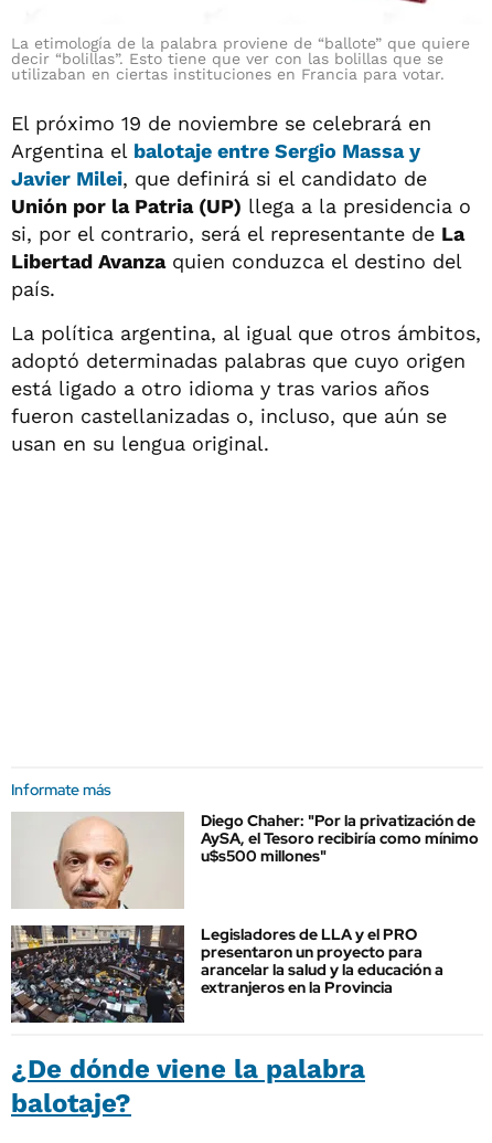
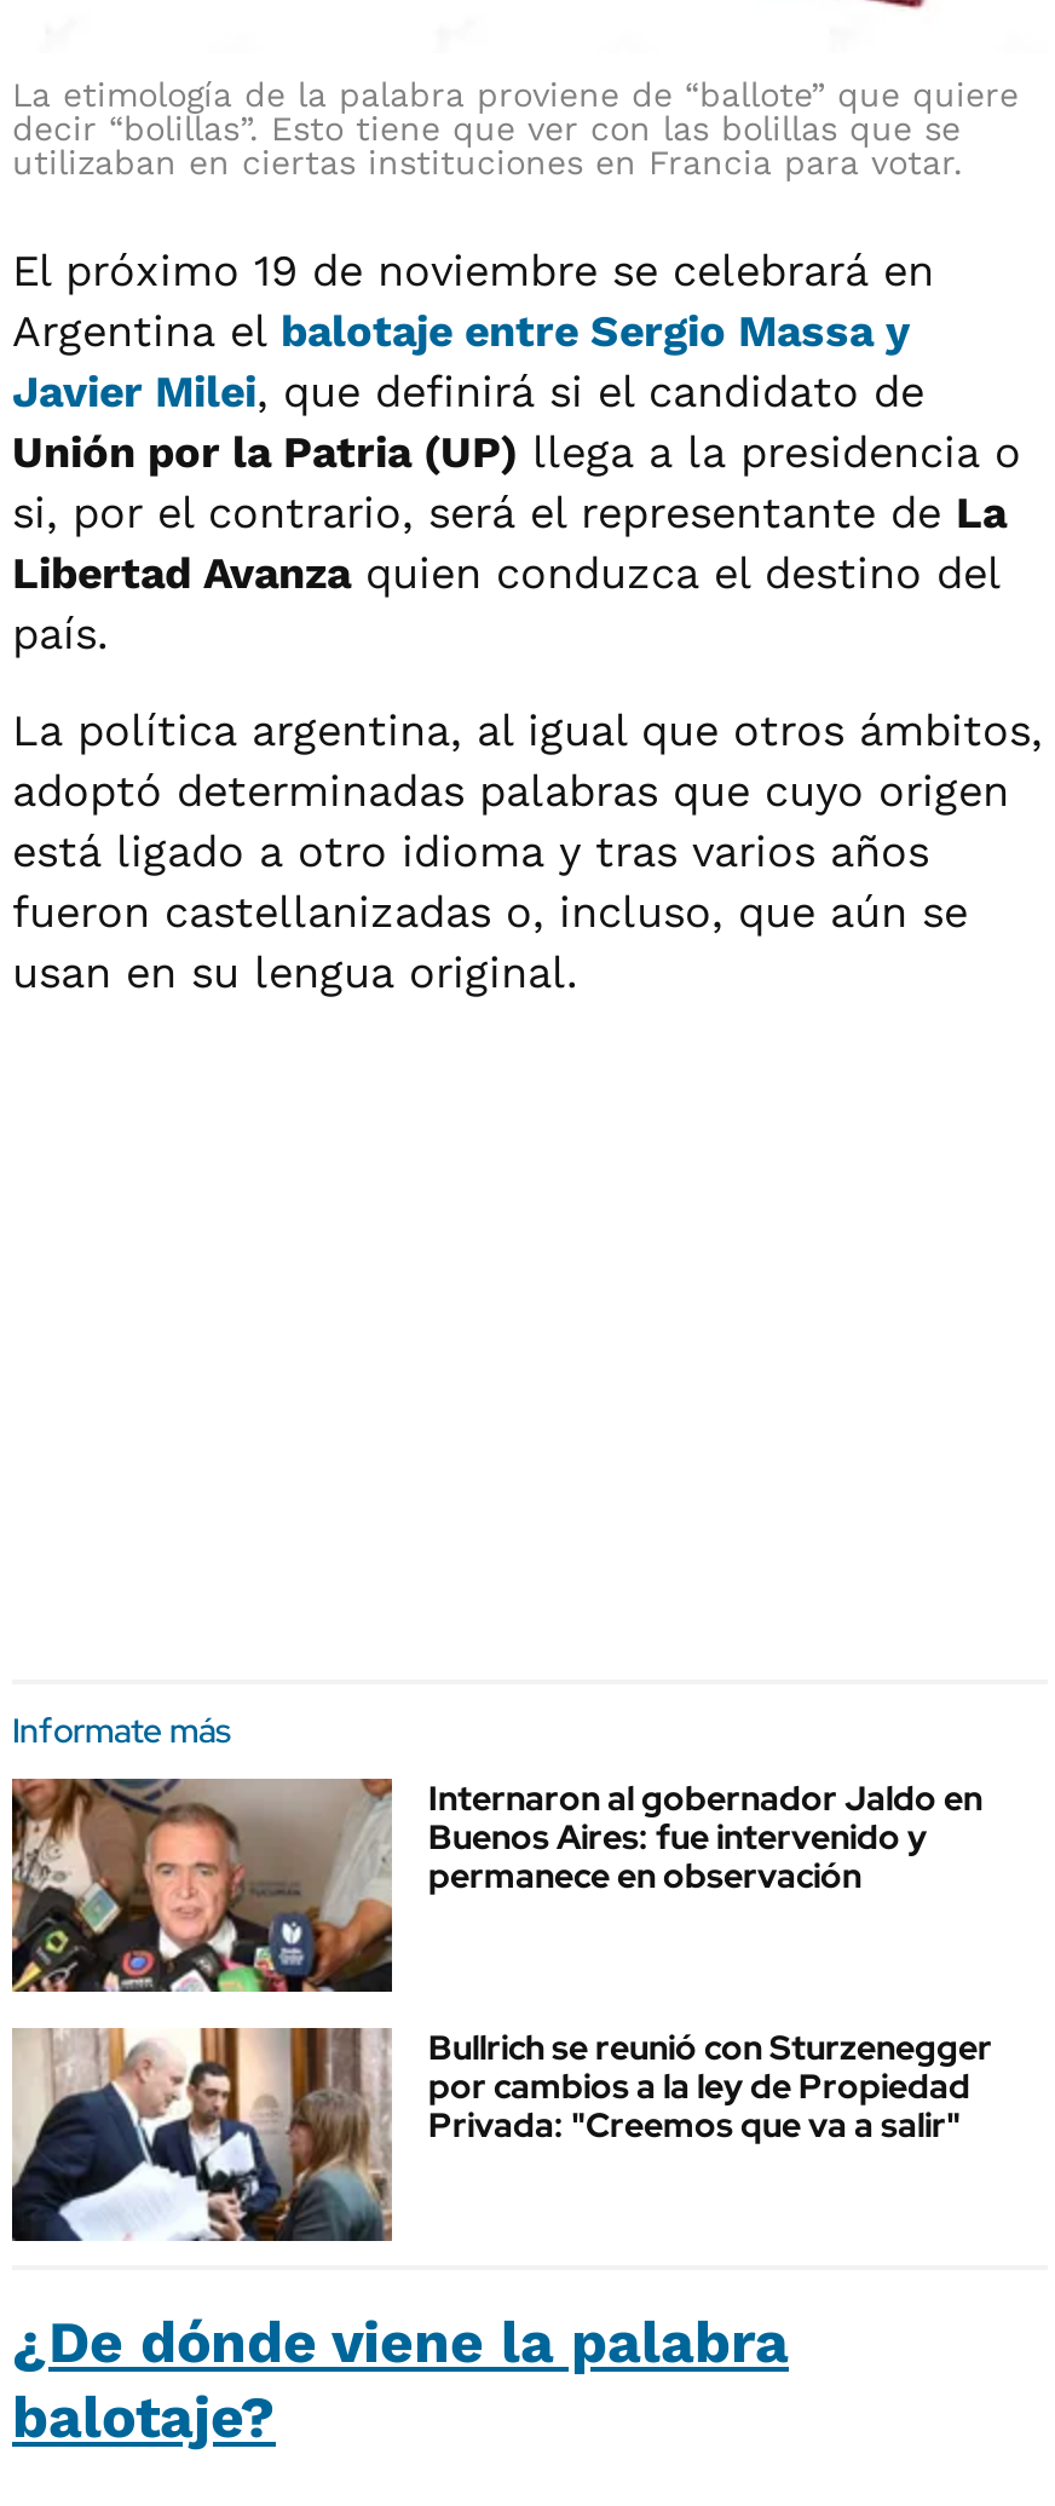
[11,810,479,910] [image] | Diego Chaher: "Por la privatización de | AySA, el Tesoro recibiría como mínimo | u$s500 millones" -> [10,1776,982,1994] [image] | Internaron al gobernador Jaldo en | Buenos Aires: fue intervenido y | permanece en observación
[10,924,443,1024] [image] | Legisladores de LLA y el PRO | presentaron un proyecto para | arancelar la salud y la educación a | extranjeros en la Provincia -> [12,2026,992,2243] [image] | Bullrich se reunió con Sturzenegger | por cambios a la ley de Propiedad | Privada: "Creemos que va a salir"

